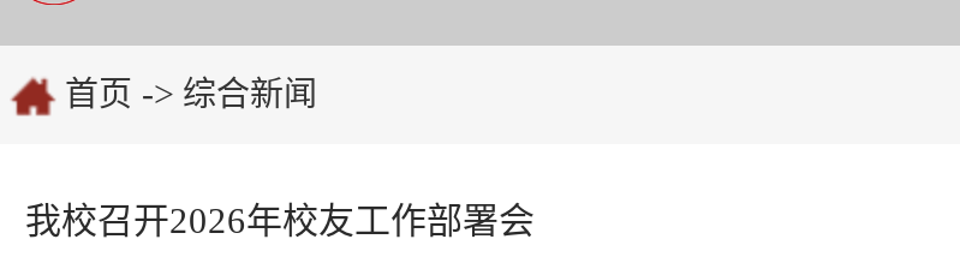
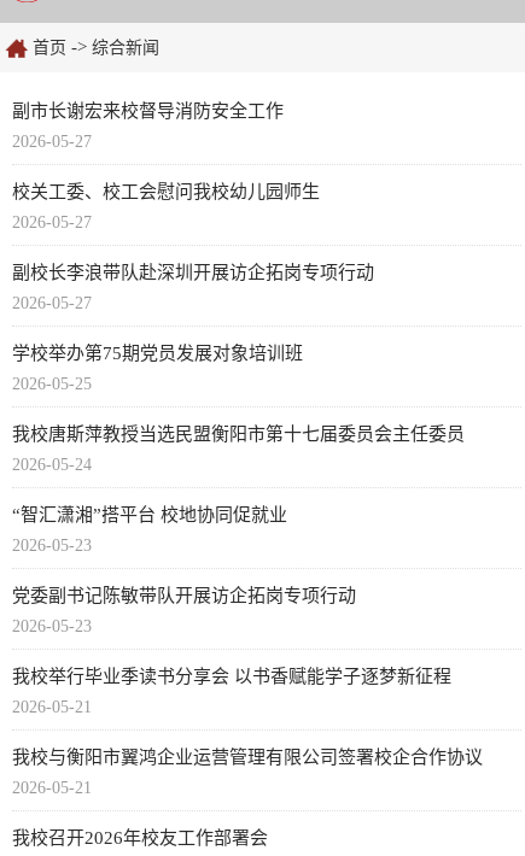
none -> [13,101,483,797] 副市长谢宏来校督导消防安全工作 | 2026-05-27 | 校关工委、校工会慰问我校幼儿园师生 | 2026-05-27 | 副校长李浪带队赴深圳开展访企拓岗专项行动 | 2026-05-27 | 学校举办第75期党员发展对象培训班 | 2026-05-25 | 我校唐斯萍教授当选民盟衡阳市第十七届委员会主任委员 | 2026-05-24 | “智汇潇湘”搭平台 校地协同促就业 | 2026-05-23 | 党委副书记陈敏带队开展访企拓岗专项行动 | 2026-05-23 | 我校举行毕业季读书分享会 以书香赋能学子逐梦新征程 | 2026-05-21 | 我校与衡阳市翼鸿企业运营管理有限公司签署校企合作协议 | 2026-05-21

